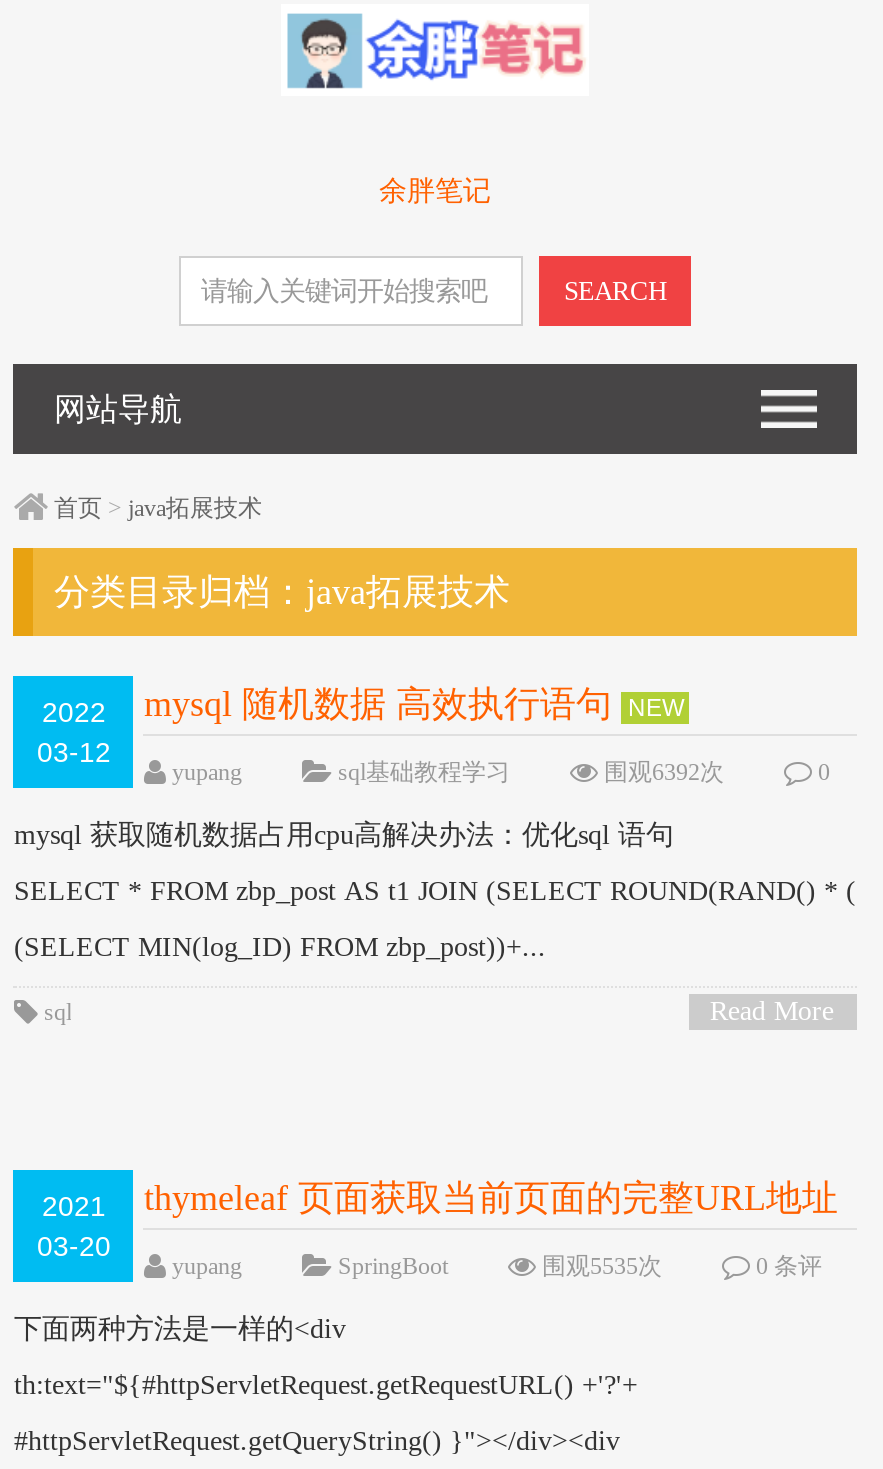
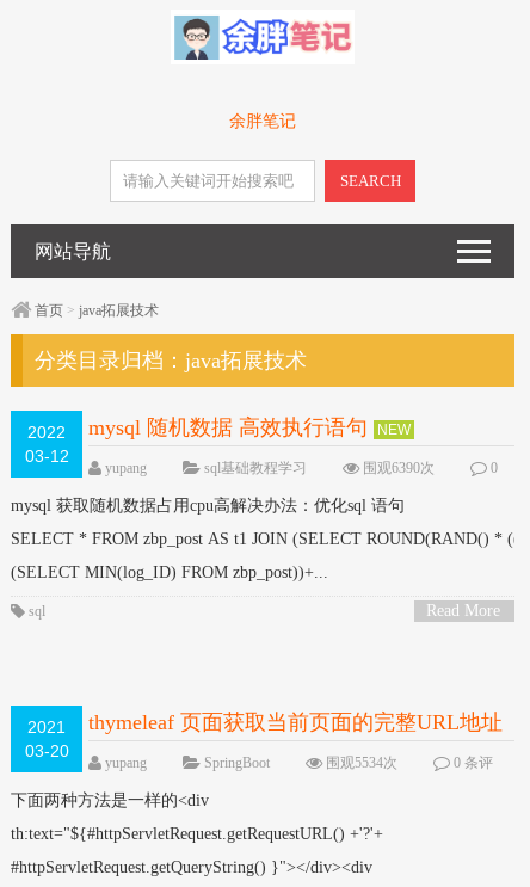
[598,758,724,786] 围观6392次 -> [360,460,435,476] 围观6390次
[536,1252,662,1280] 围观5535次 -> [323,754,398,771] 围观5534次

